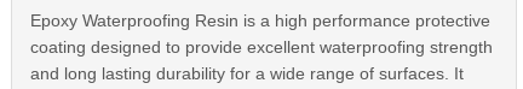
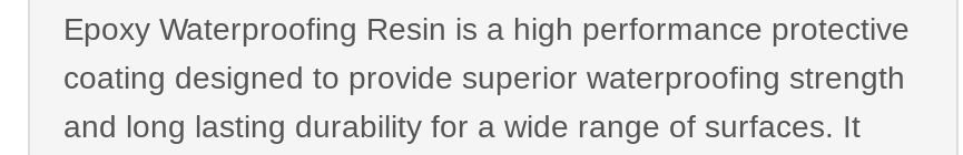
[30,37,493,57] coating designed to provide excellent waterproofing strength -> [63,60,905,95] coating designed to provide superior waterproofing strength

